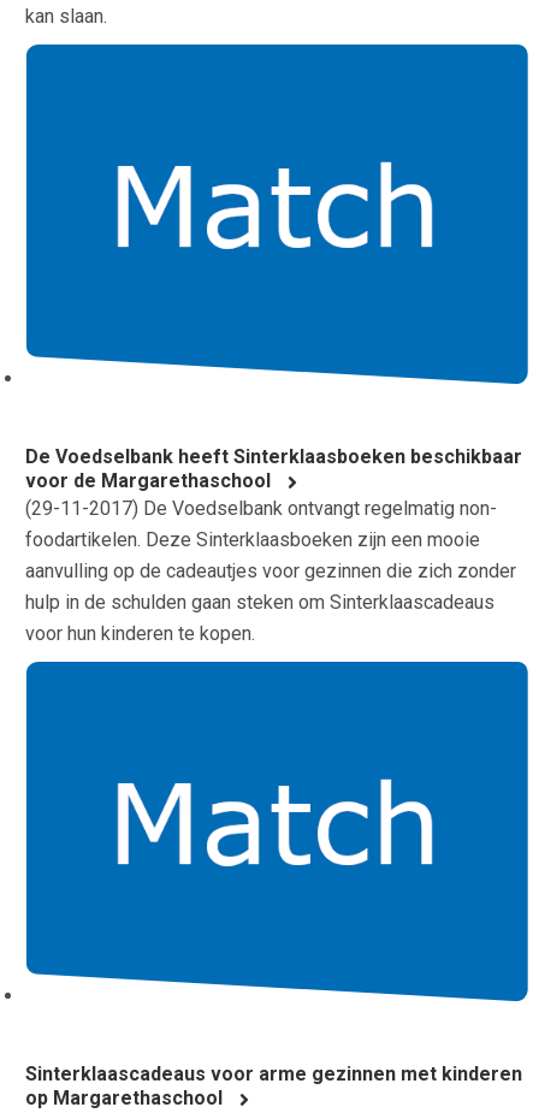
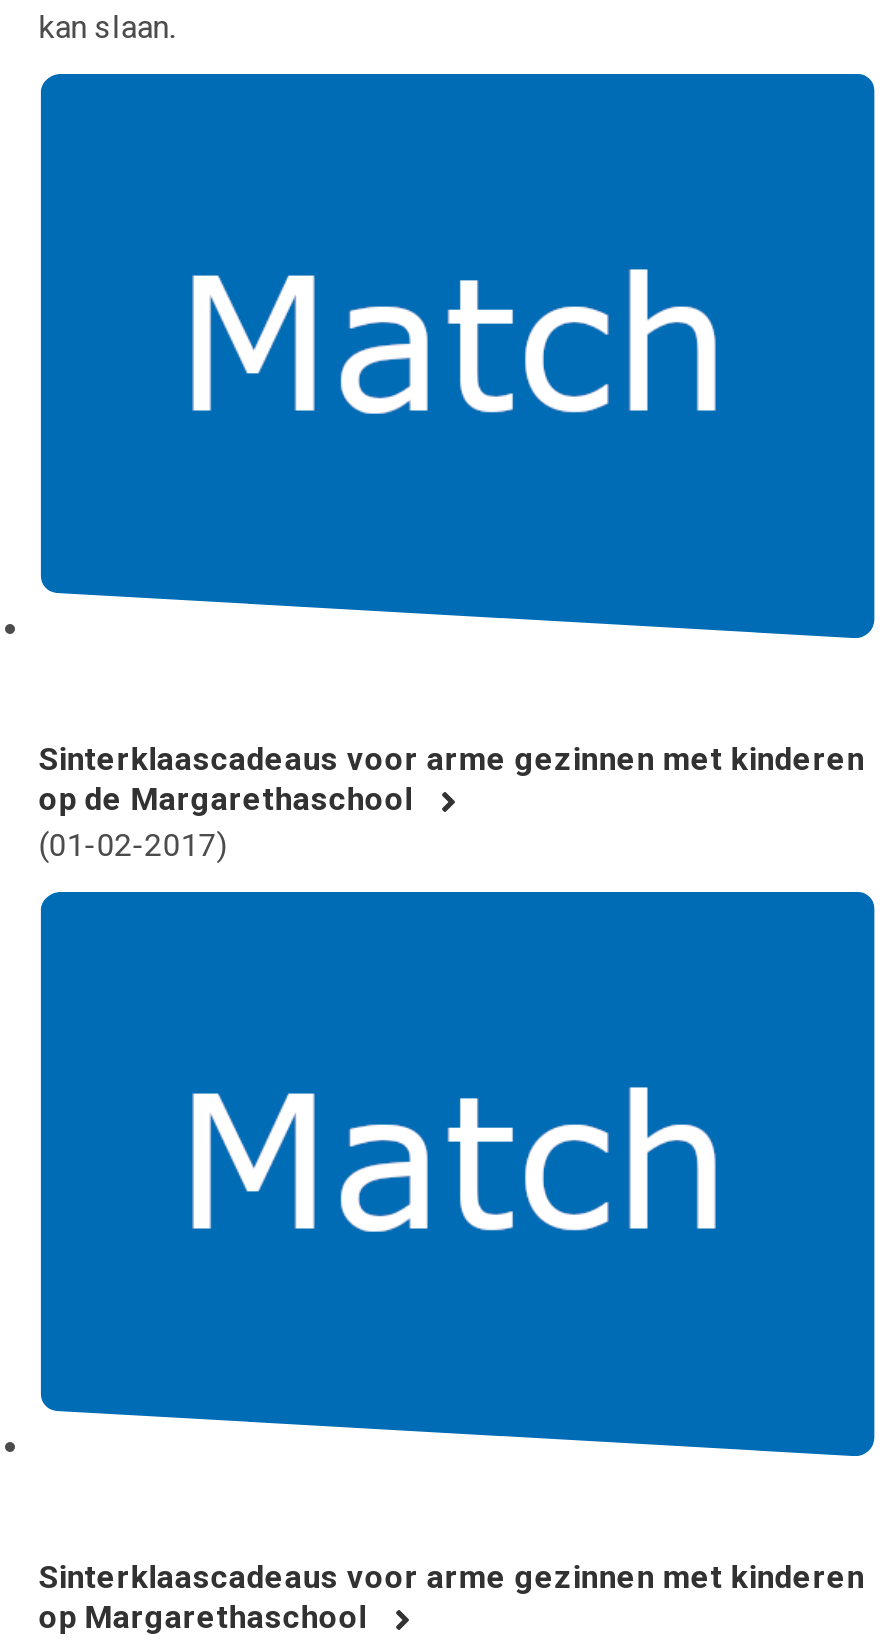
[25,446,522,645] De Voedselbank heeft Sinterklaasboeken beschikbaar | voor de Margarethaschool | (29-11-2017) De Voedselbank ontvangt regelmatig non- | foodartikelen. Deze Sinterklaasboeken zijn een mooie | aanvulling op de cadeautjes voor gezinnen die zich zonder | hulp in de schulden gaan steken om Sinterklaascadeaus | voor hun kinderen te kopen. -> [38,741,864,865] Sinterklaascadeaus voor arme gezinnen met kinderen | op de Margarethaschool | (01-02-2017)

